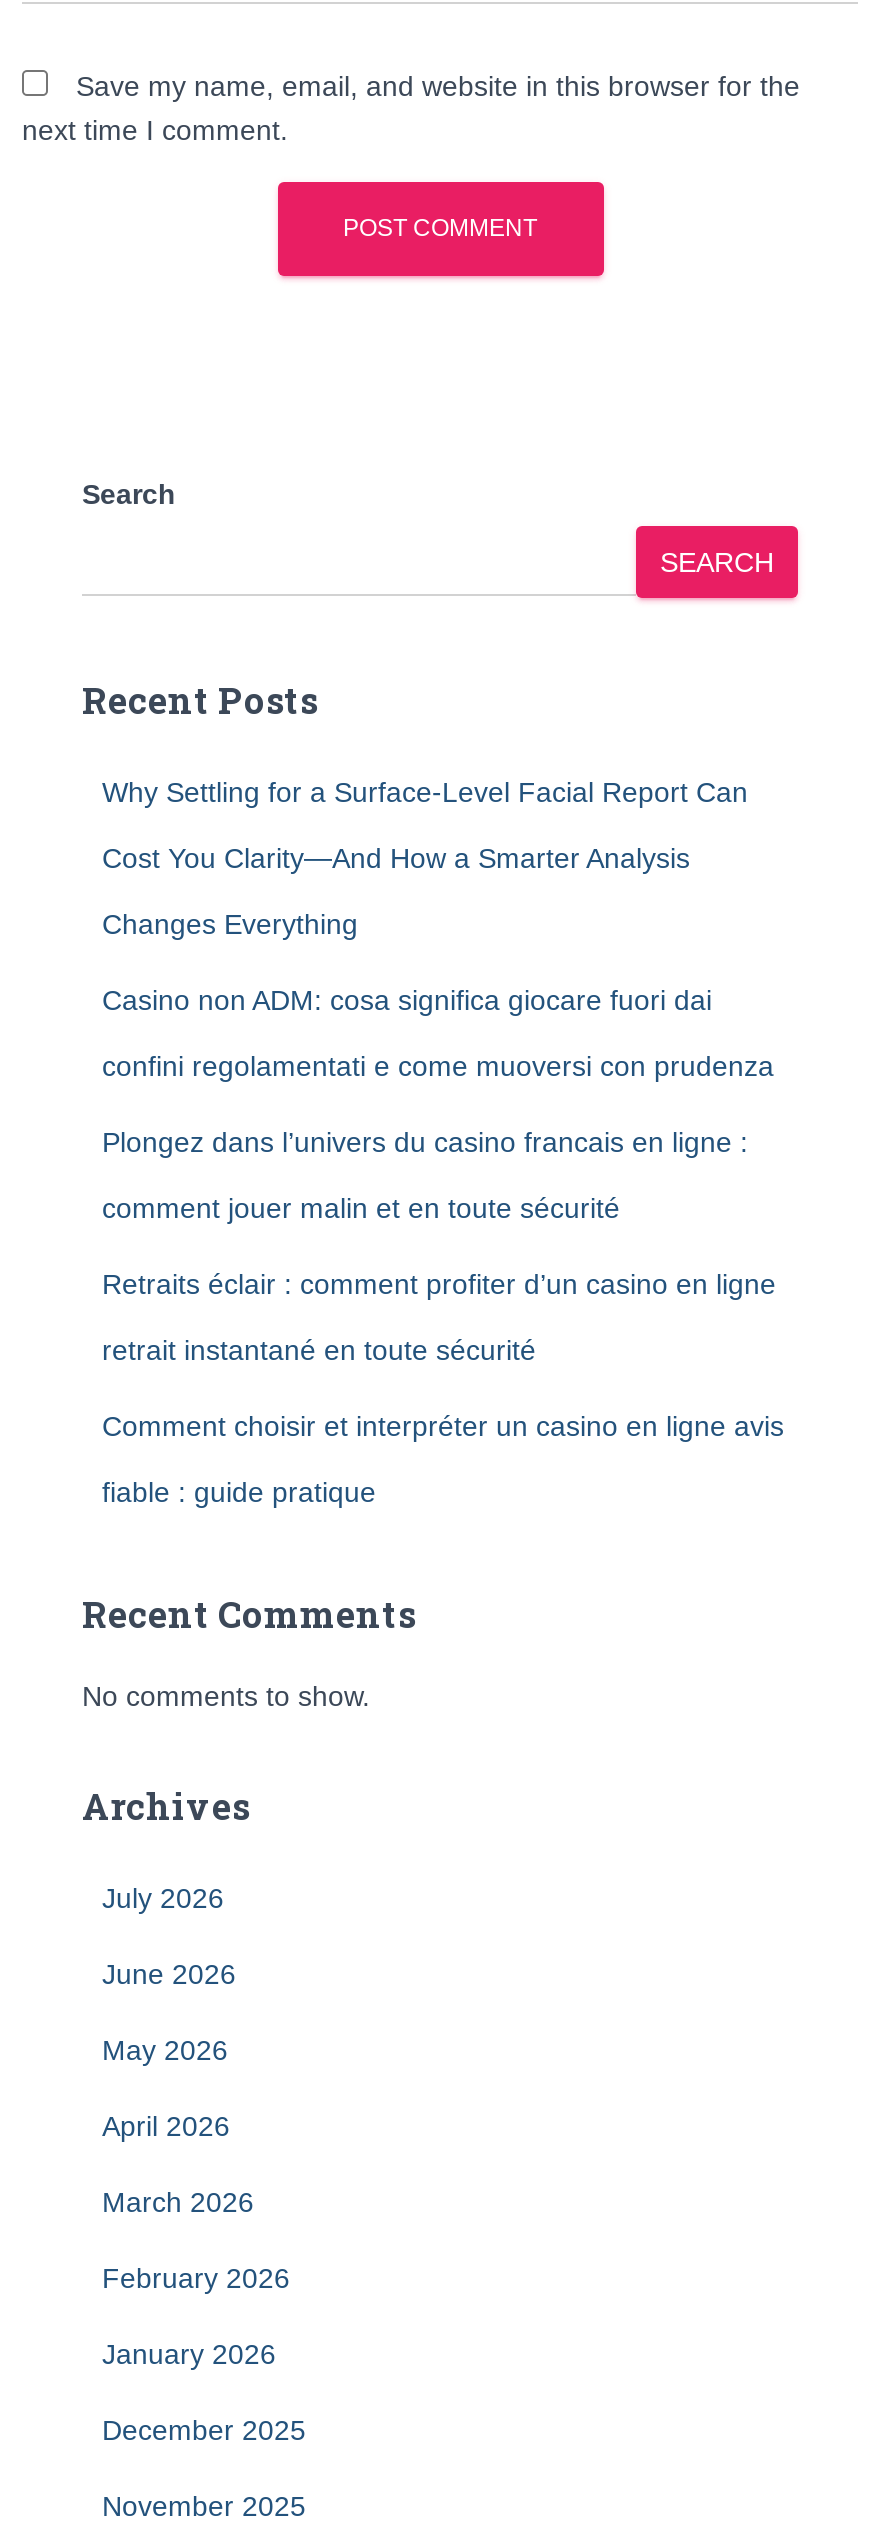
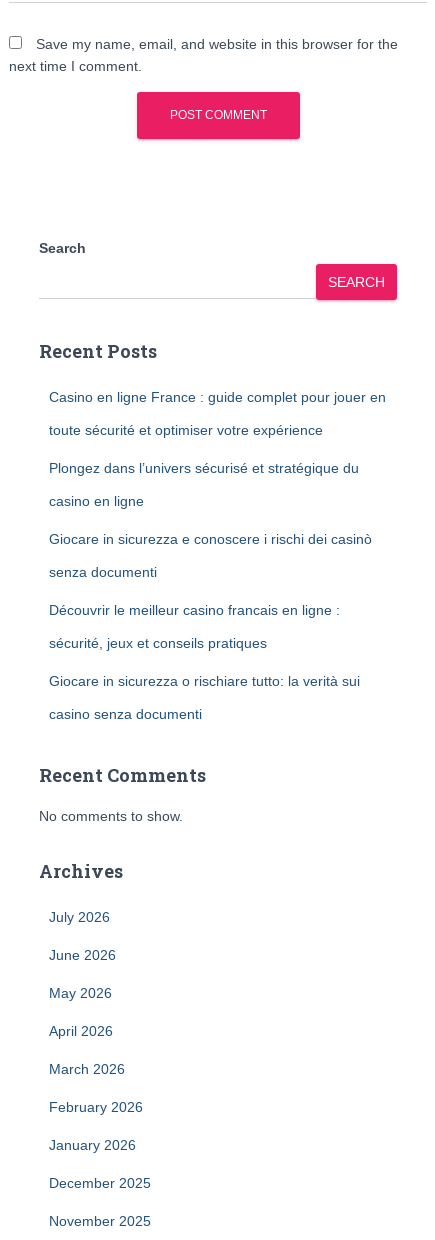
[102,776,784,1508] Why Settling for a Surface-Level Facial Report Can | Cost You Clarity—And How a Smarter Analysis | Changes Everything | Casino non ADM: cosa significa giocare fuori dai | confini regolamentati e come muoversi con prudenza | Plongez dans l’univers du casino francais en ligne : | comment jouer malin et en toute sécurité | Retraits éclair : comment profiter d’un casino en ligne | retrait instantané en toute sécurité | Comment choisir et interpréter un casino en ligne avis | fiable : guide pratique -> [49,389,386,722] Casino en ligne France : guide complet pour jouer en | toute sécurité et optimiser votre expérience | Plongez dans l’univers sécurisé et stratégique du | casino en ligne | Giocare in sicurezza e conoscere i rischi dei casinò | senza documenti | Découvrir le meilleur casino francais en ligne : | sécurité, jeux et conseils pratiques | Giocare in sicurezza o rischiare tutto: la verità sui | casino senza documenti

